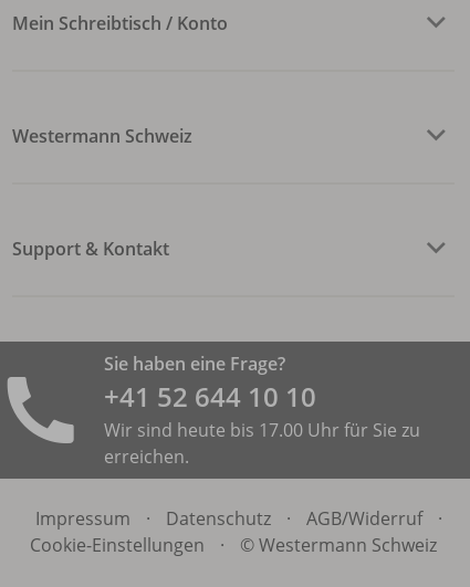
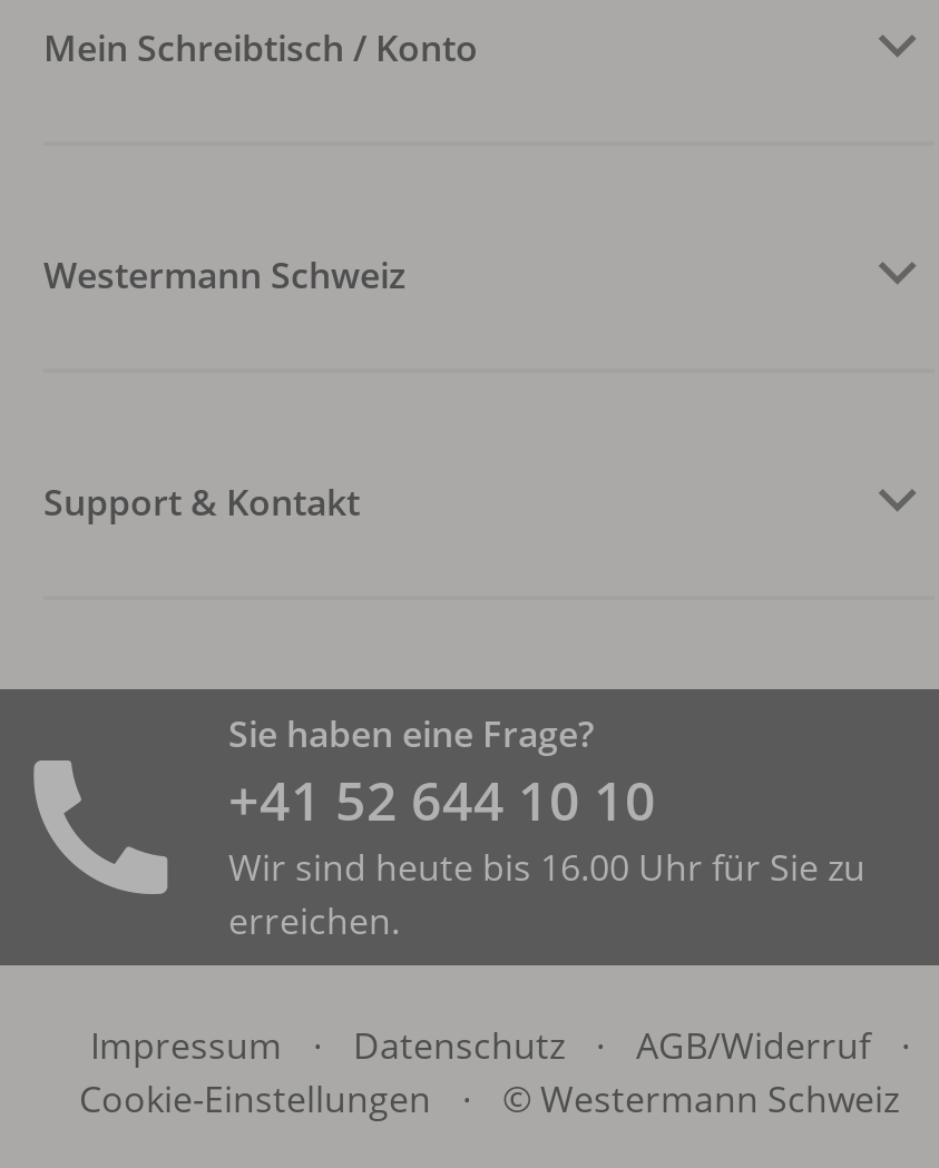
[104,418,420,442] Wir sind heute bis 17.00 Uhr für Sie zu -> [228,843,865,892] Wir sind heute bis 16.00 Uhr für Sie zu

